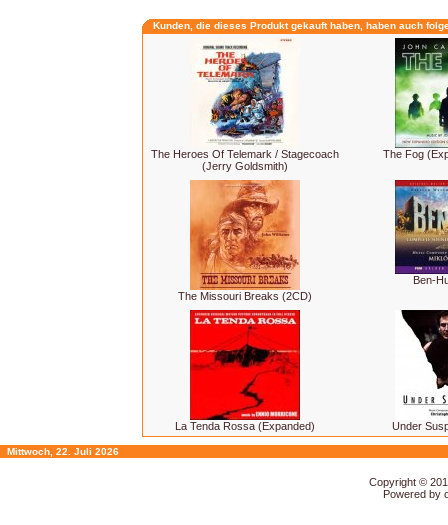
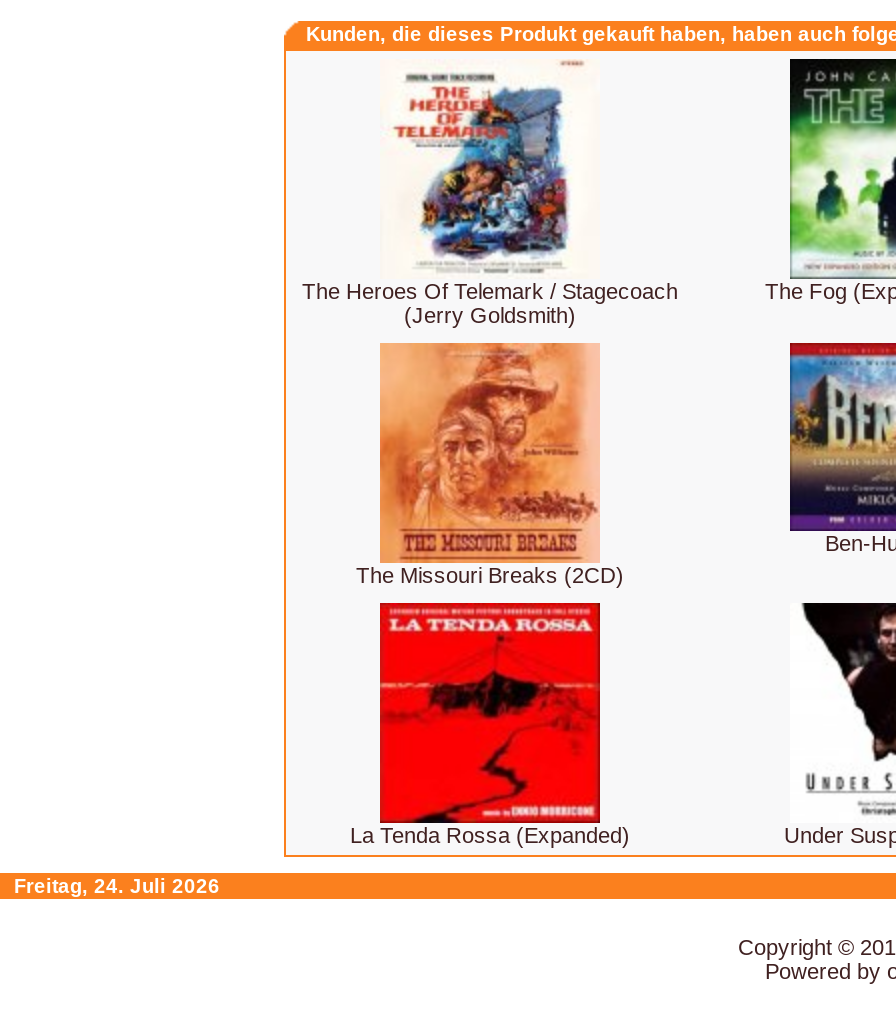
[1,446,125,457] Mittwoch, 22. Juli 2026 -> [2,875,232,897] Freitag, 24. Juli 2026

